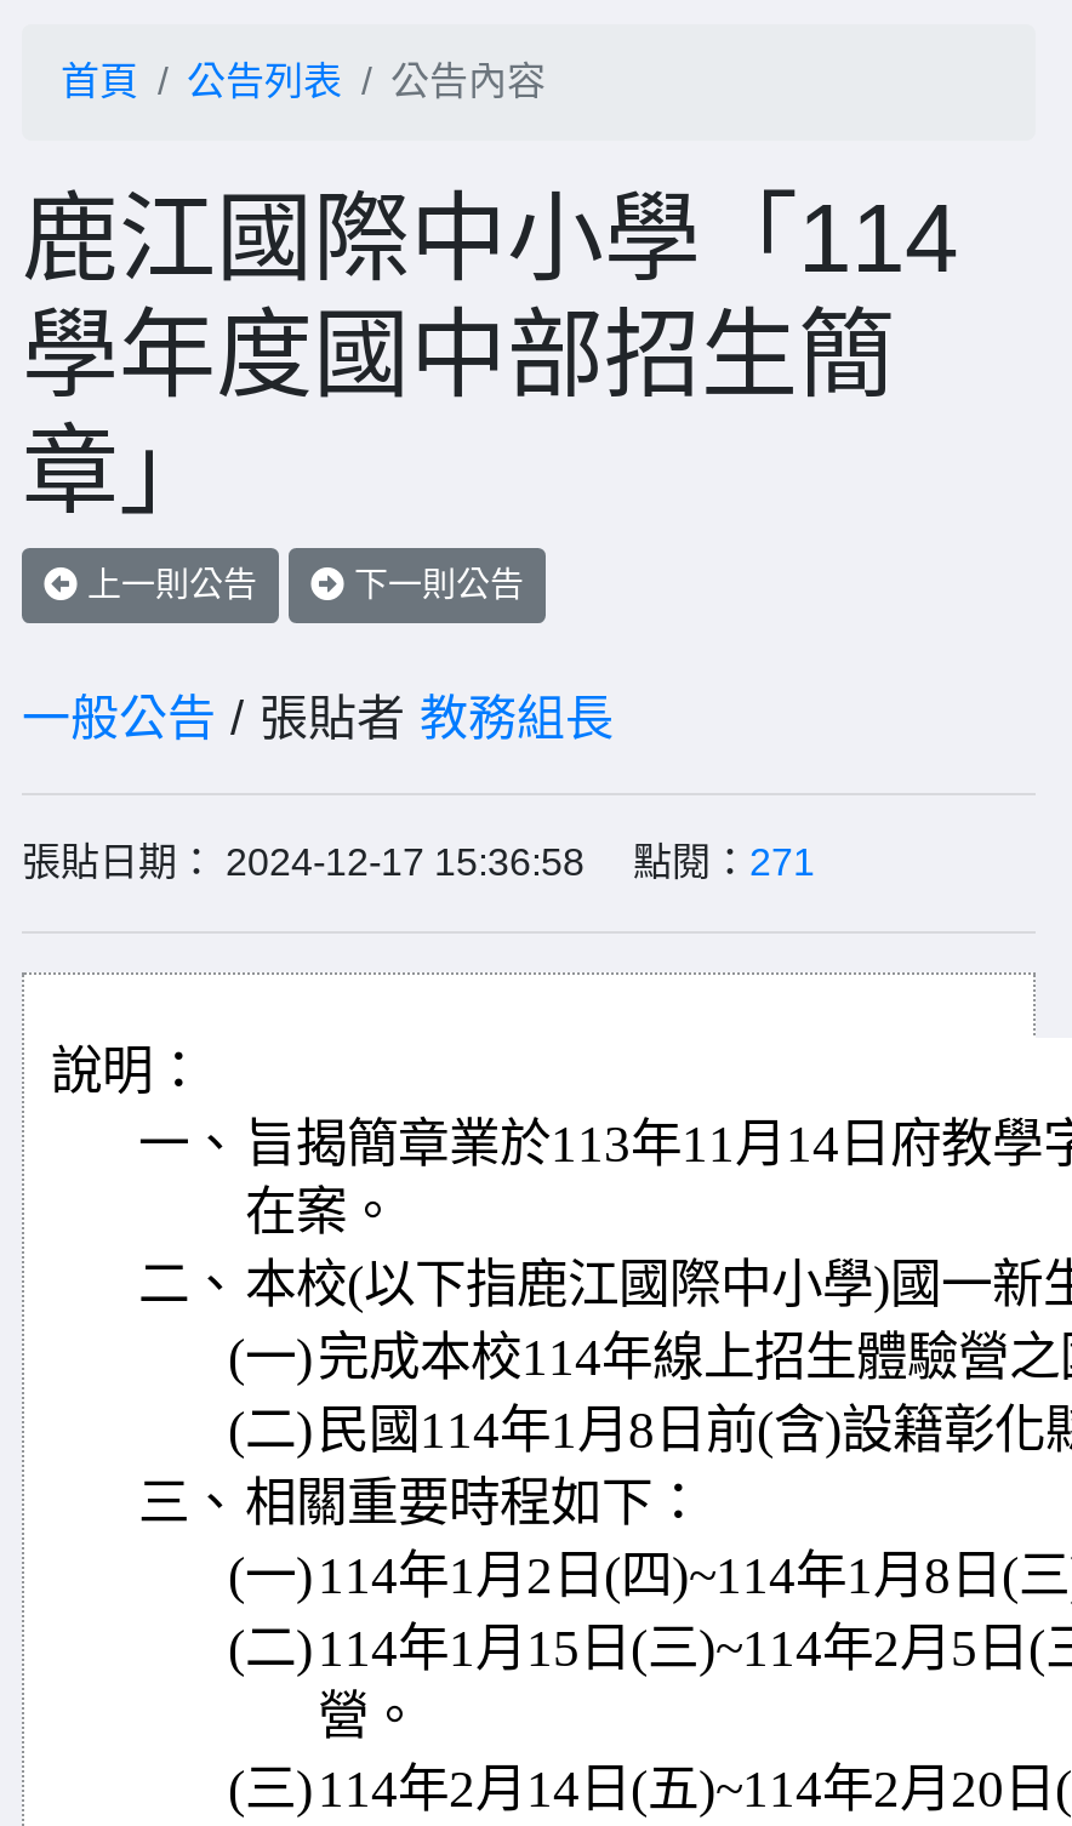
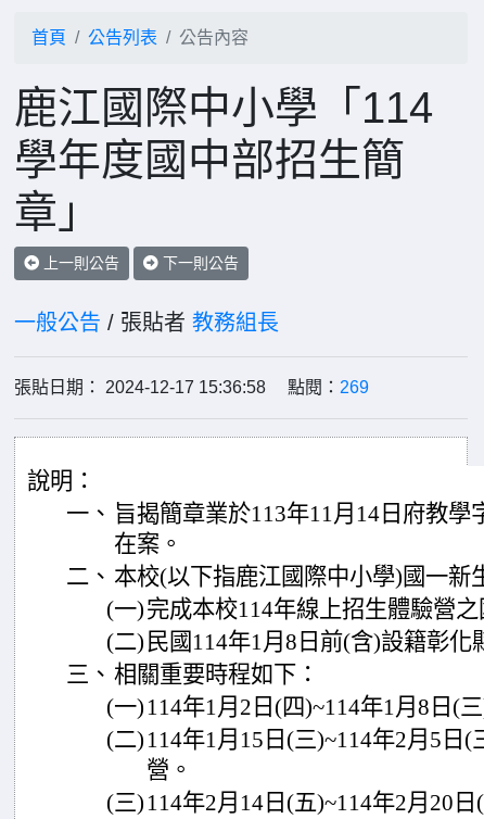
[22,841,815,883] 張貼日期： 2024-12-17 15:36:58 點閱：271 -> [14,378,369,396] 張貼日期： 2024-12-17 15:36:58 點閱：269

